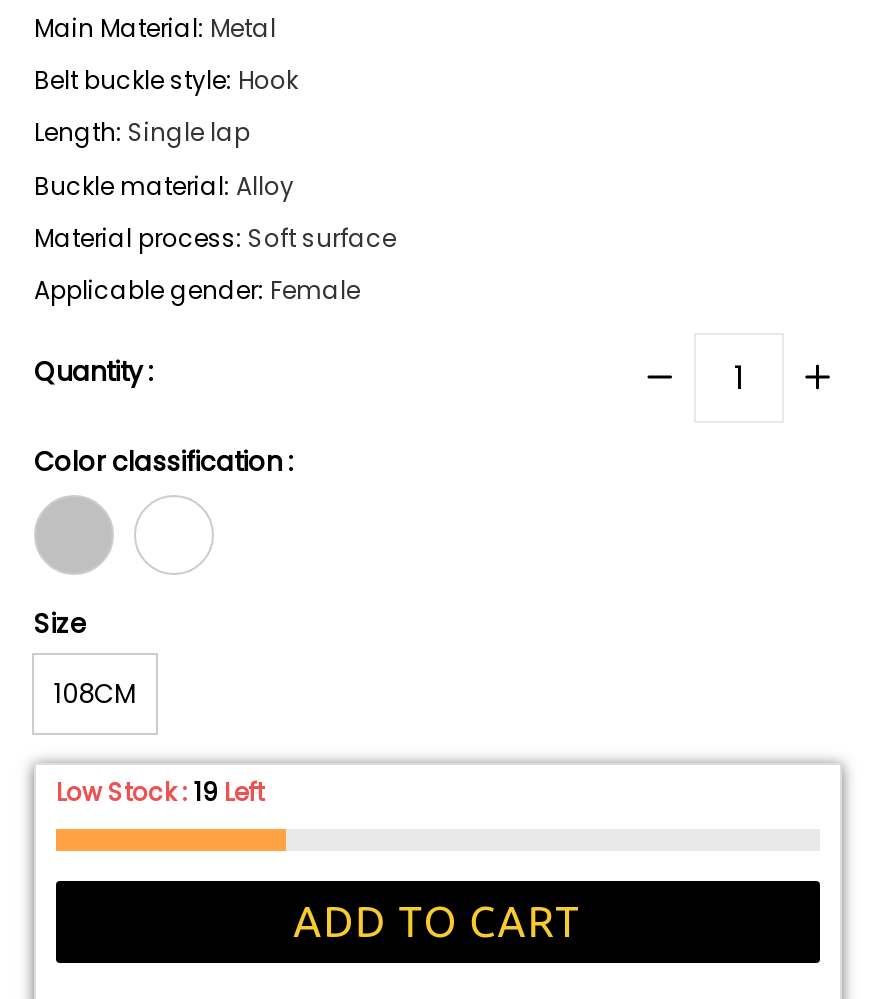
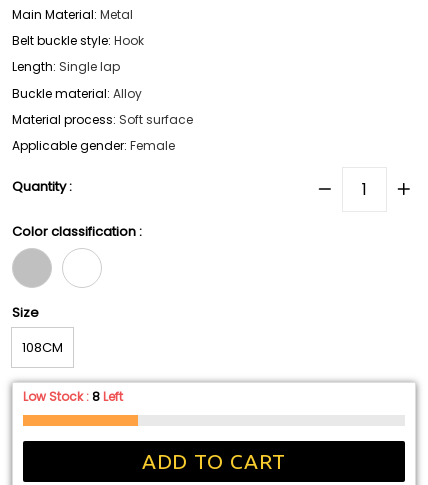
[56,776,264,810] Low Stock : 19 Left -> [23,388,123,405] Low Stock : 8 Left

